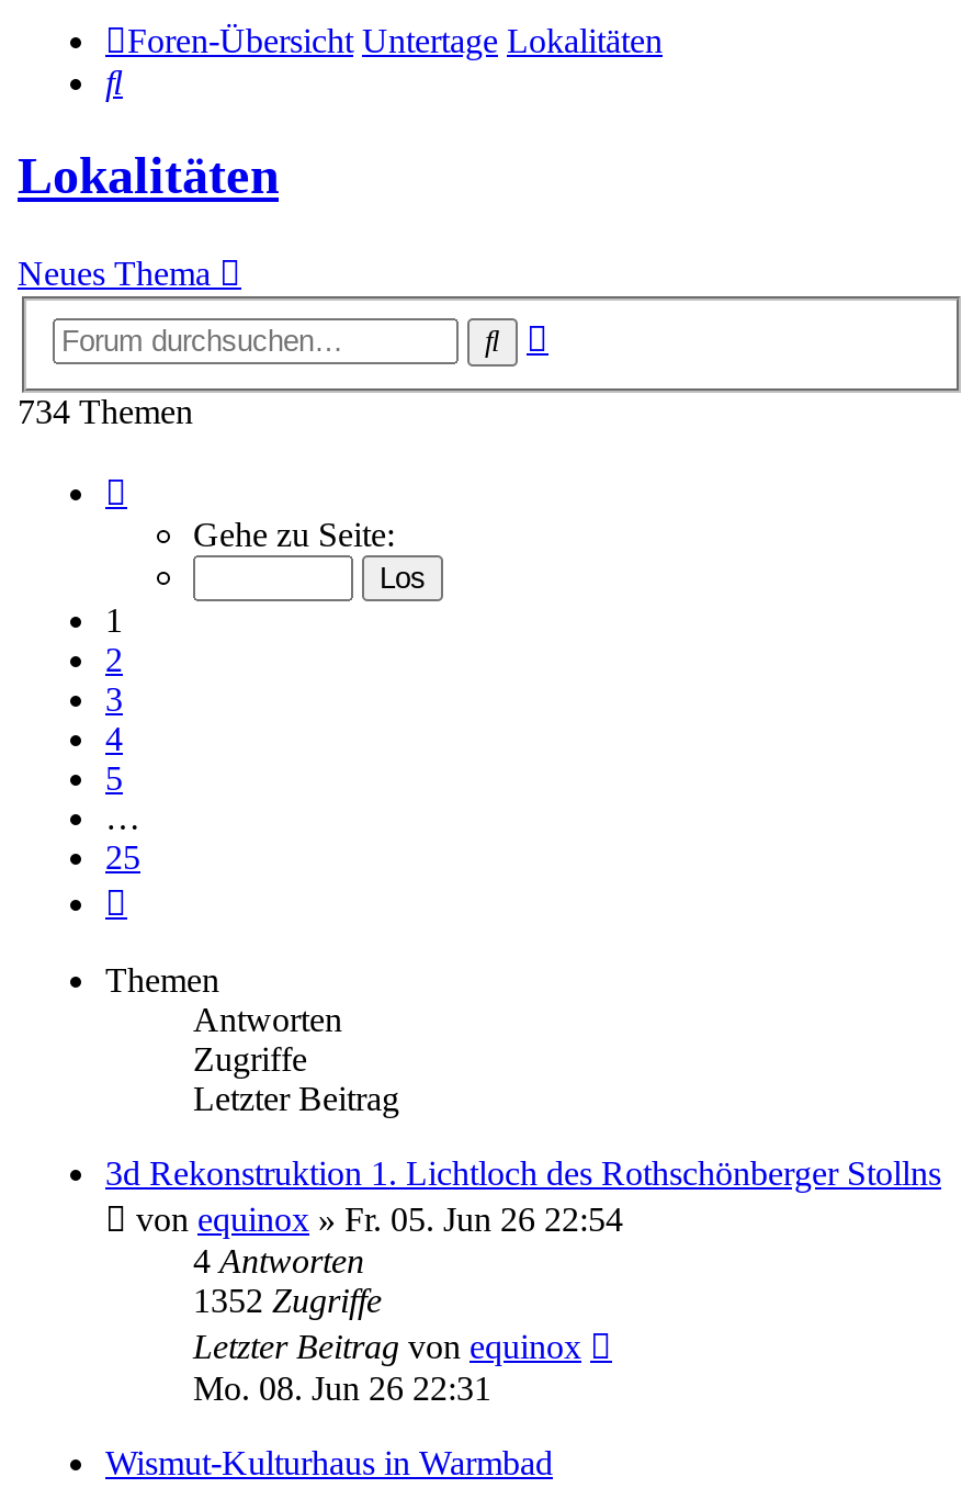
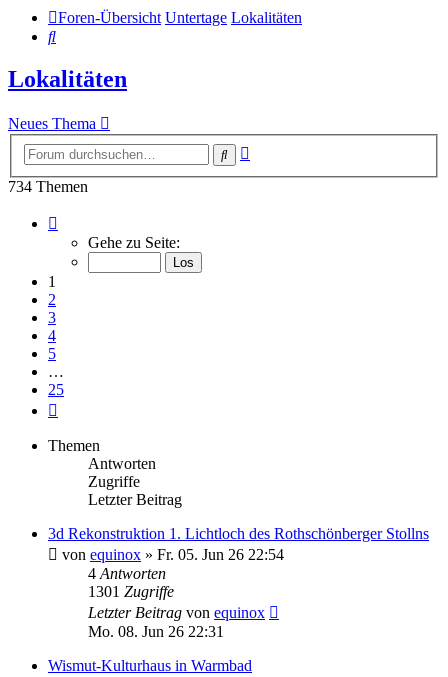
[193,1282,382,1319] 1352 Zugriffe -> [88,583,174,600] 1301 Zugriffe

